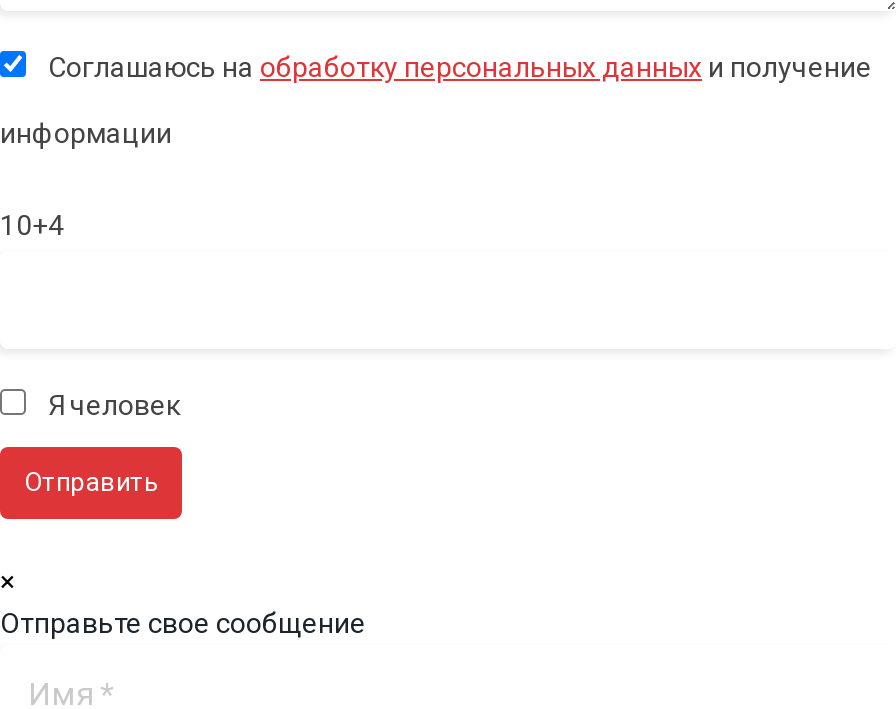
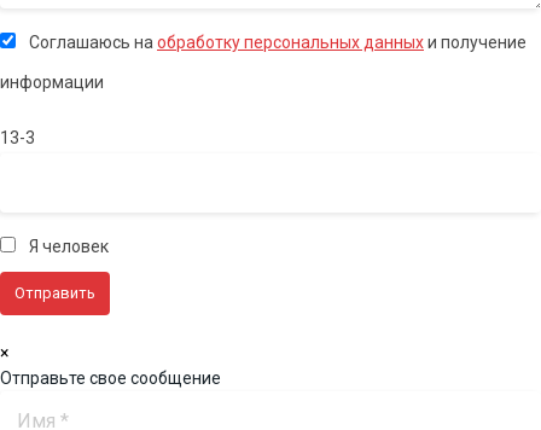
[0,209,64,241] 10+4 -> [0,128,35,147] 13-3

